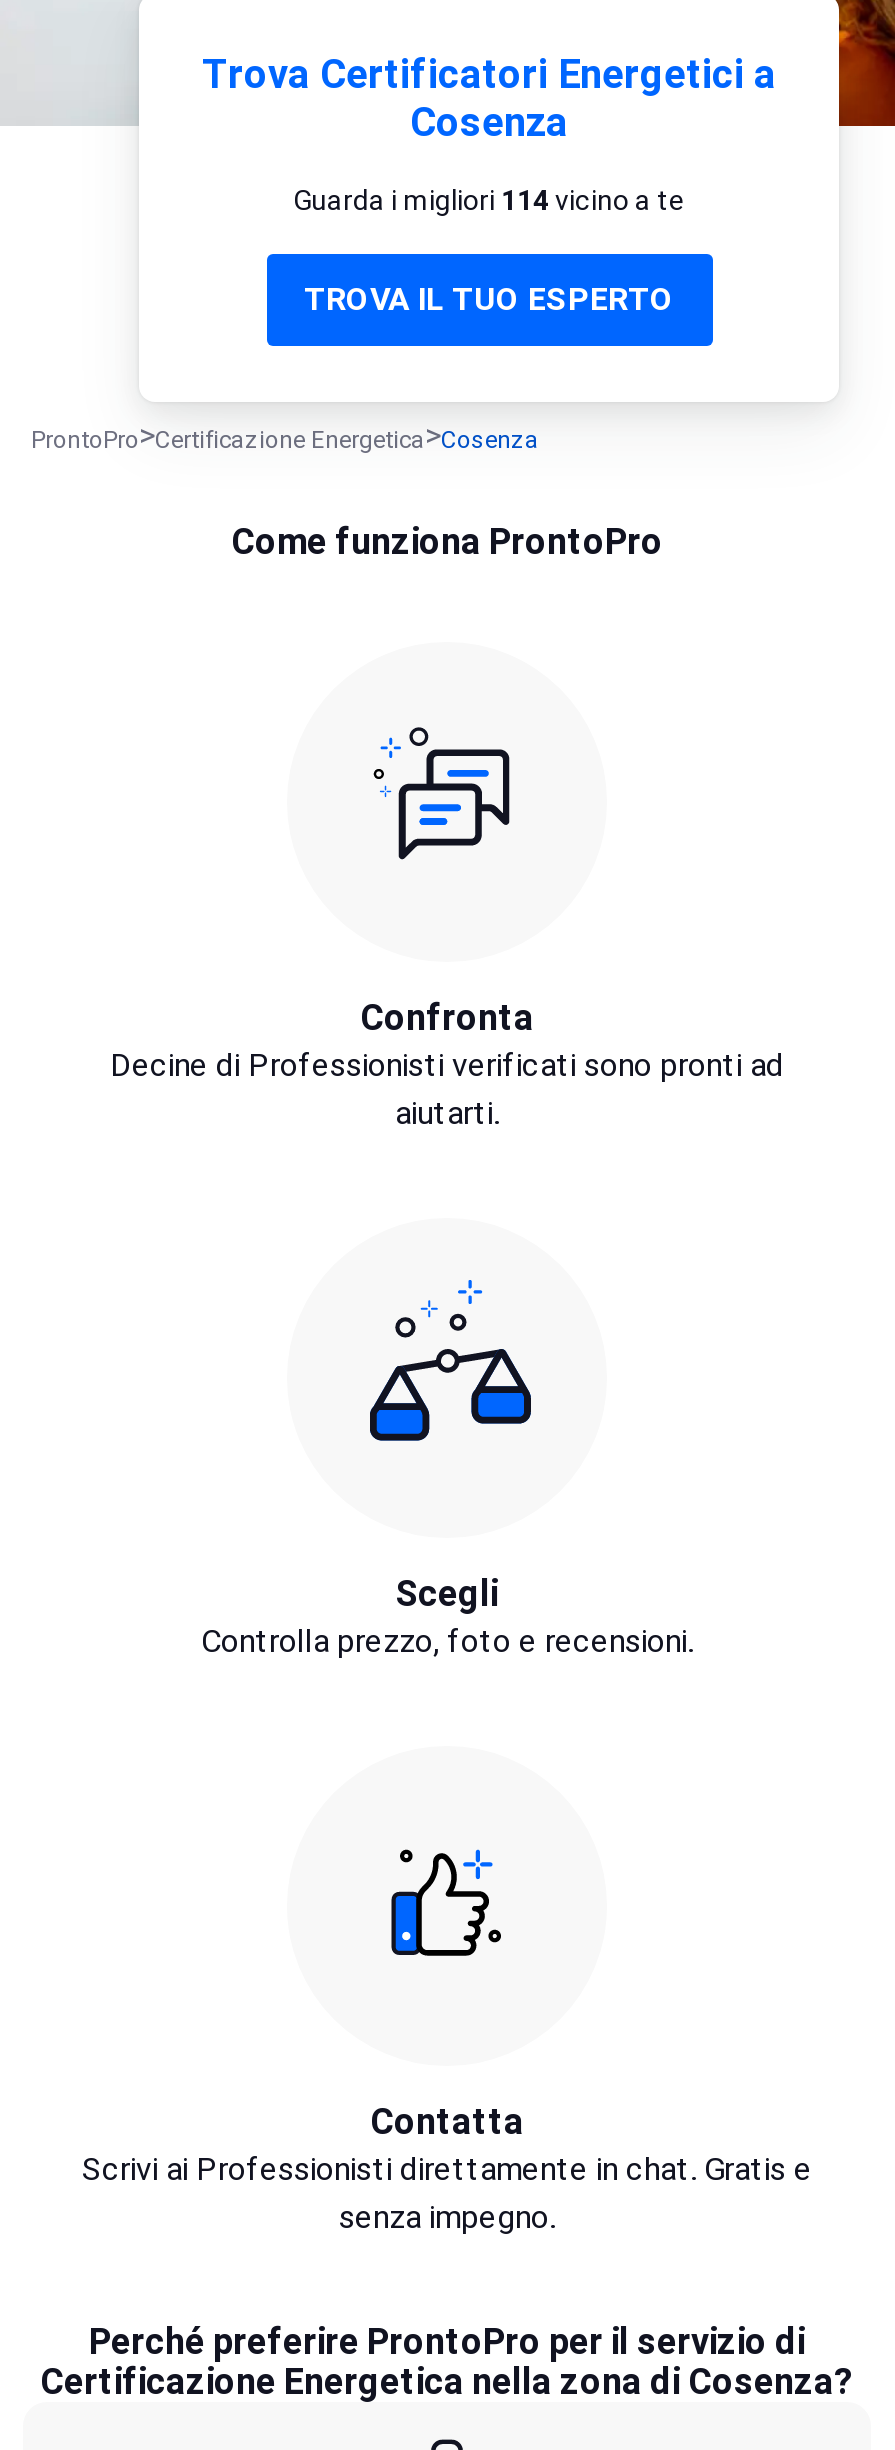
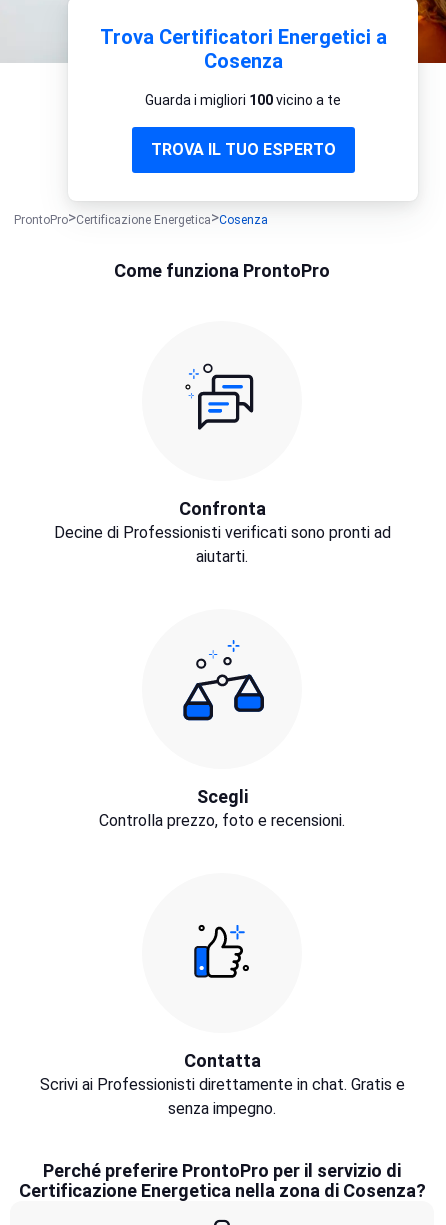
[293,184,685,216] Guarda i migliori 114 vicino a te -> [145,92,341,108] Guarda i migliori 100 vicino a te

